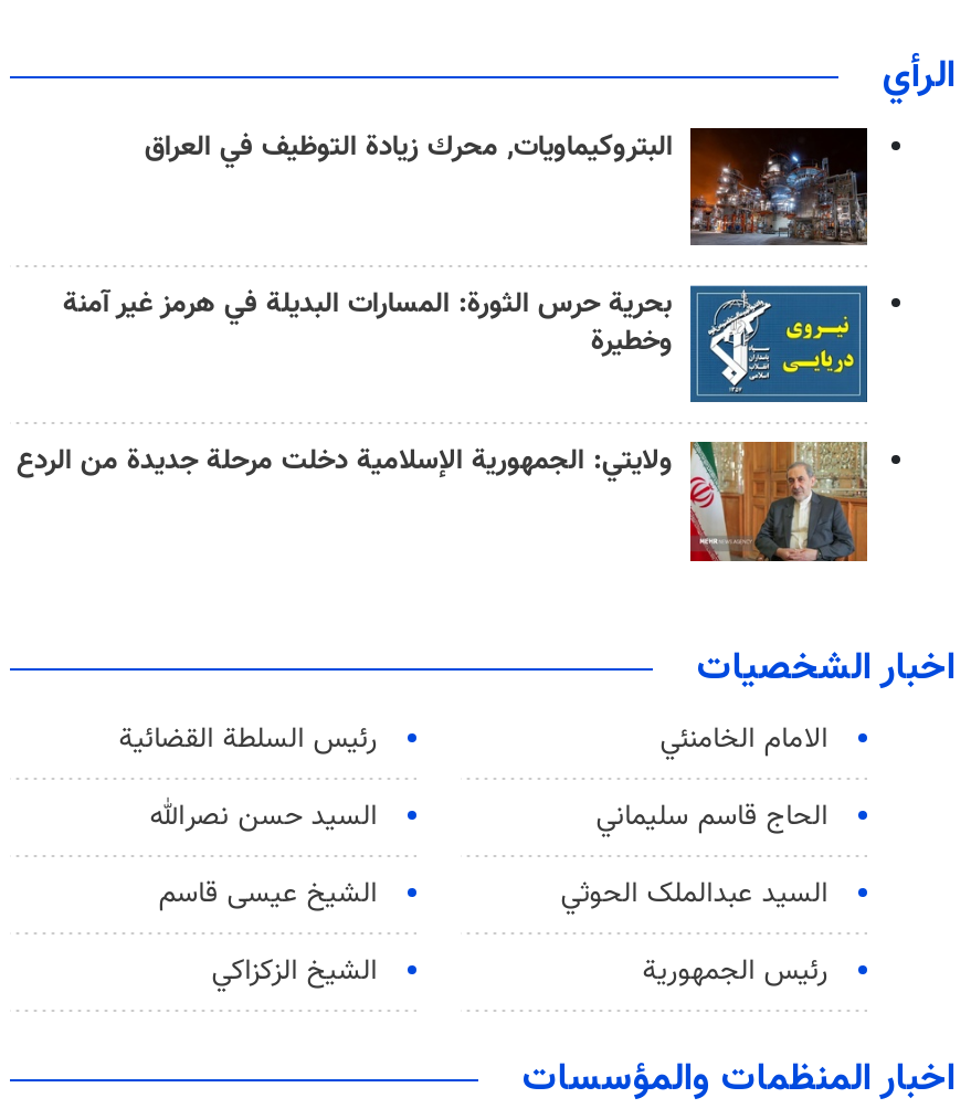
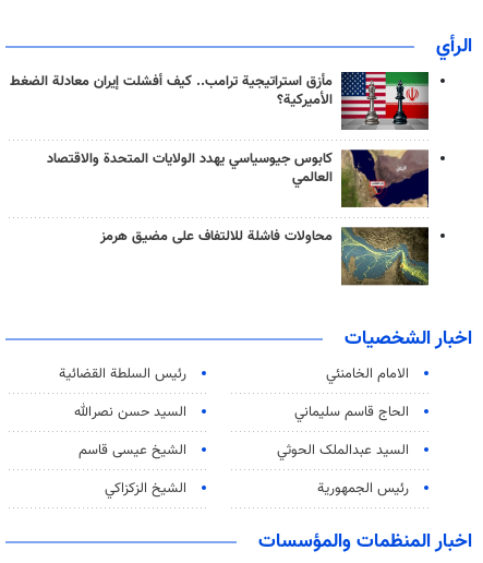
[145,125,869,245] [image] | البتروكيماويات, محرك زيادة التوظيف في العراق -> [10,71,430,130] [image] | مأزق استراتيجية ترامب.. كيف أفشلت إيران معادلة الضغط | الأميركية؟
[63,283,869,404] [image] | بحرية حرس الثورة: المسارات البديلة في هرمز غير آمنة | وخطيرة -> [47,148,430,208] [image] | كابوس جيوسياسي يهدد الولايات المتحدة والاقتصاد | العالمي
[17,440,869,563] [image] | ولايتي: الجمهورية الإسلامية دخلت مرحلة جديدة من الردع -> [100,226,430,286] [image] | محاولات فاشلة للالتفاف على مضيق هرمز

